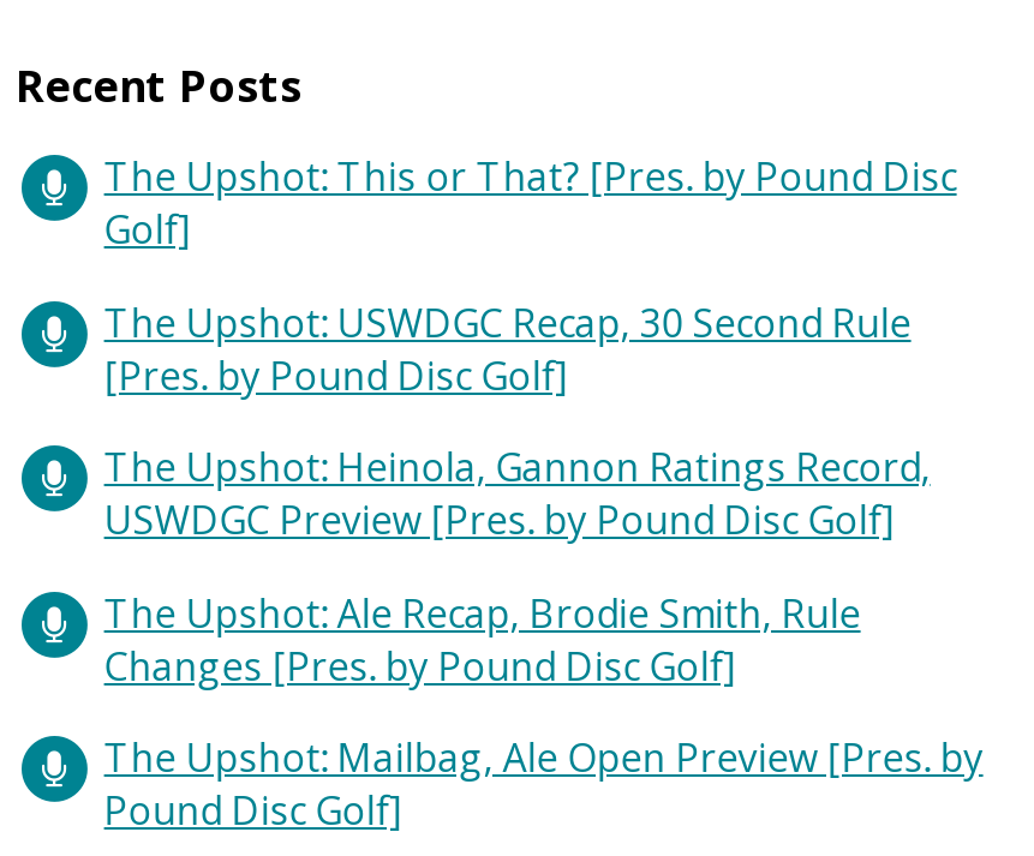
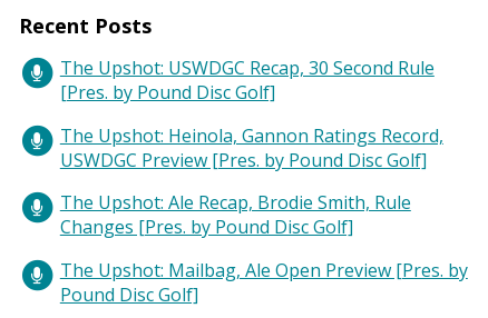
[104,151,957,256] The Upshot: This or That? [Pres. by Pound Disc | Golf] -> none

